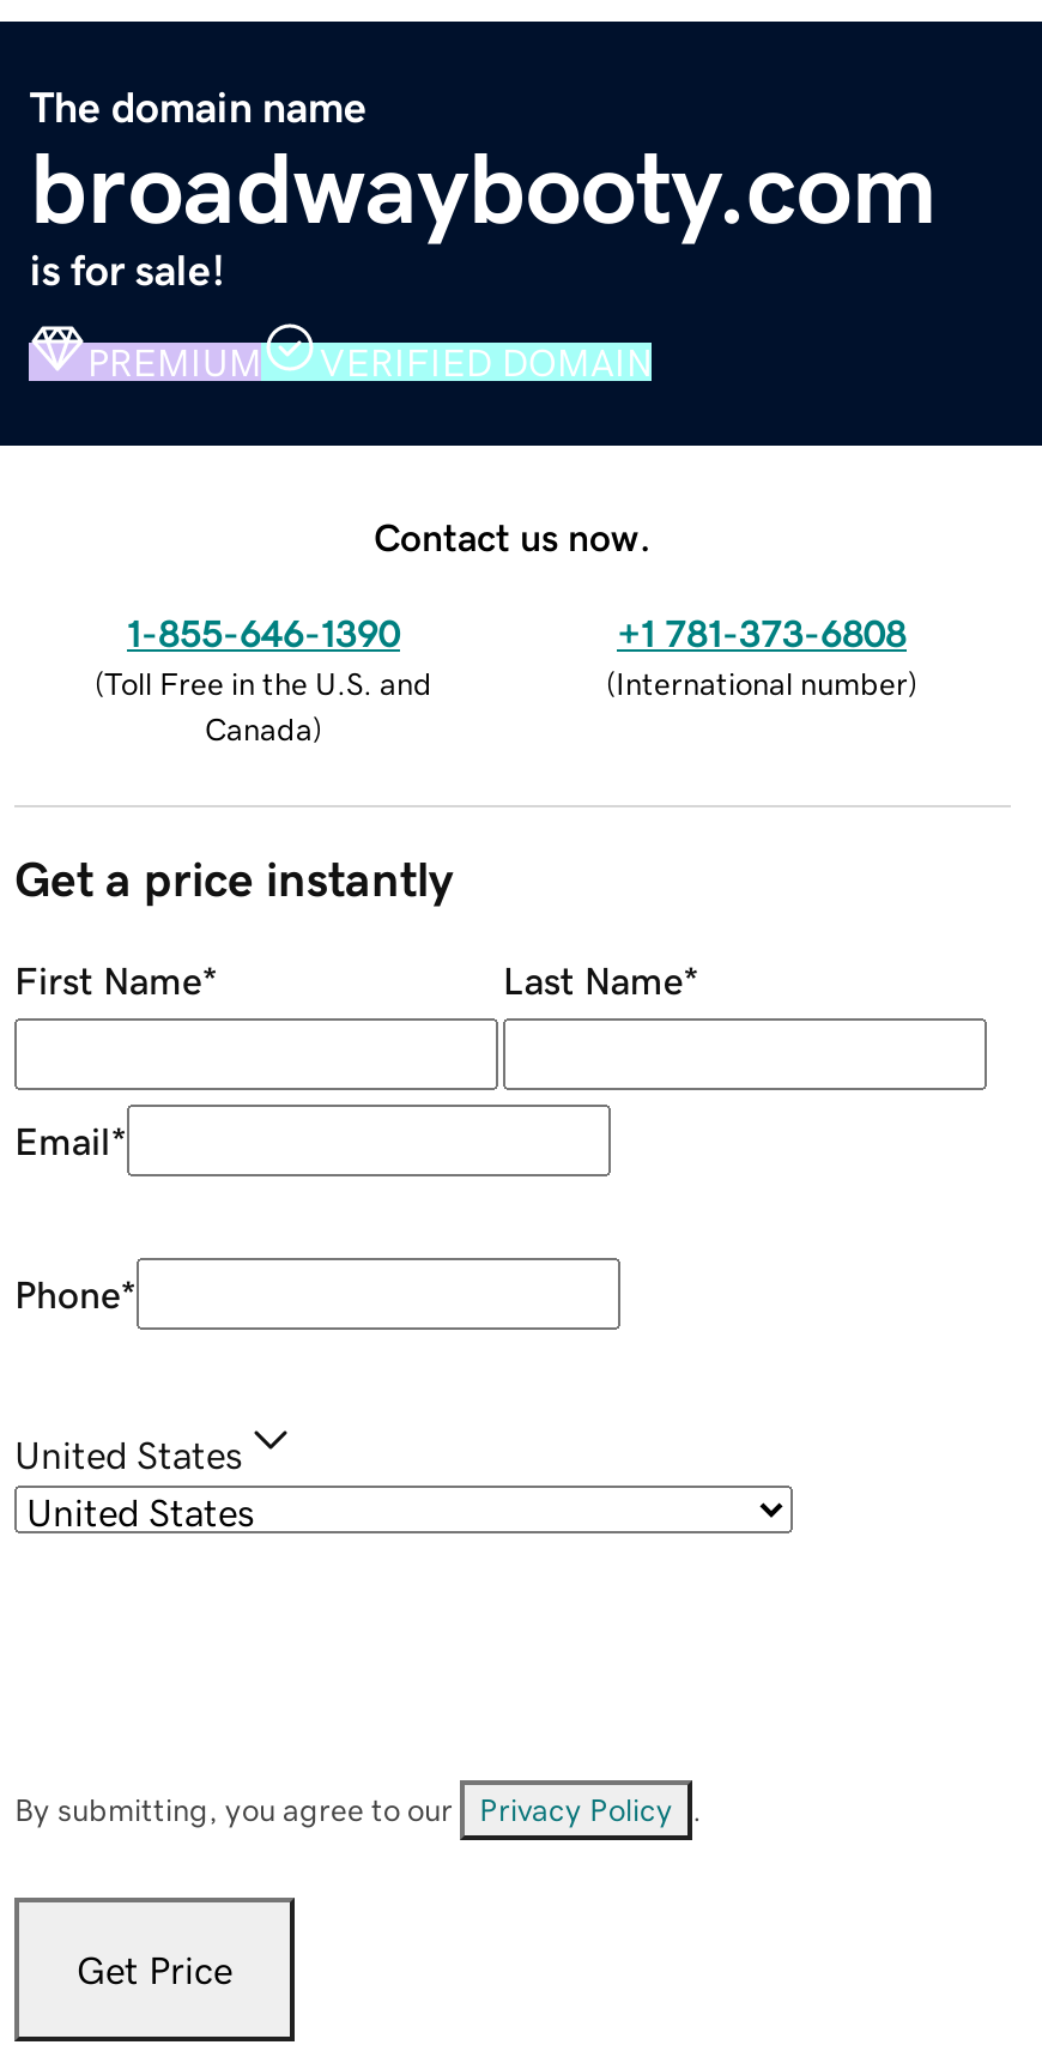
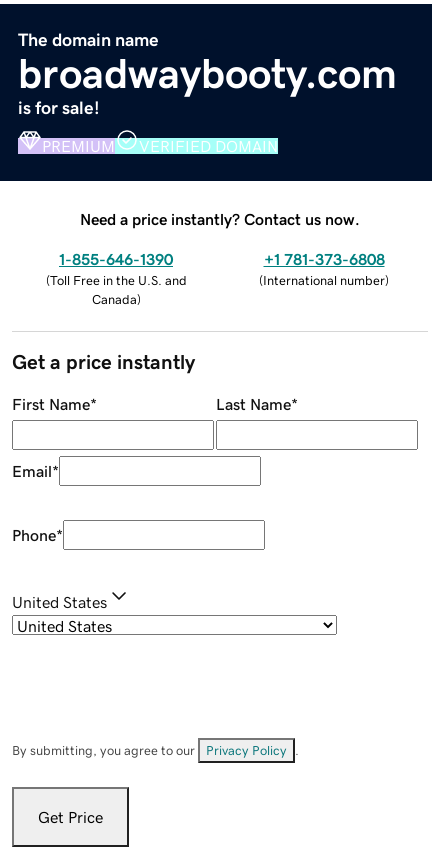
[374,517,652,555] Contact us now. -> [80,211,360,227] Need a price instantly? Contact us now.

